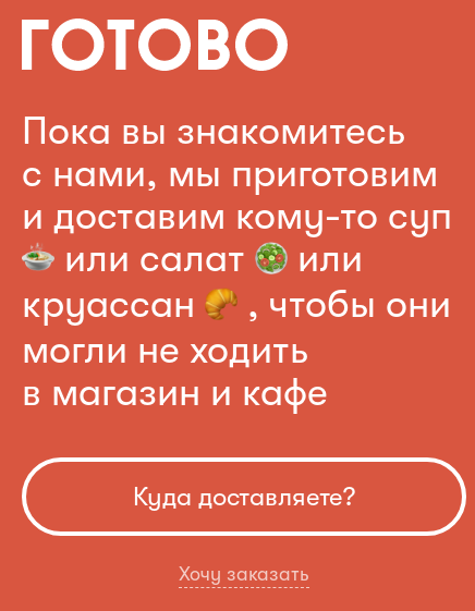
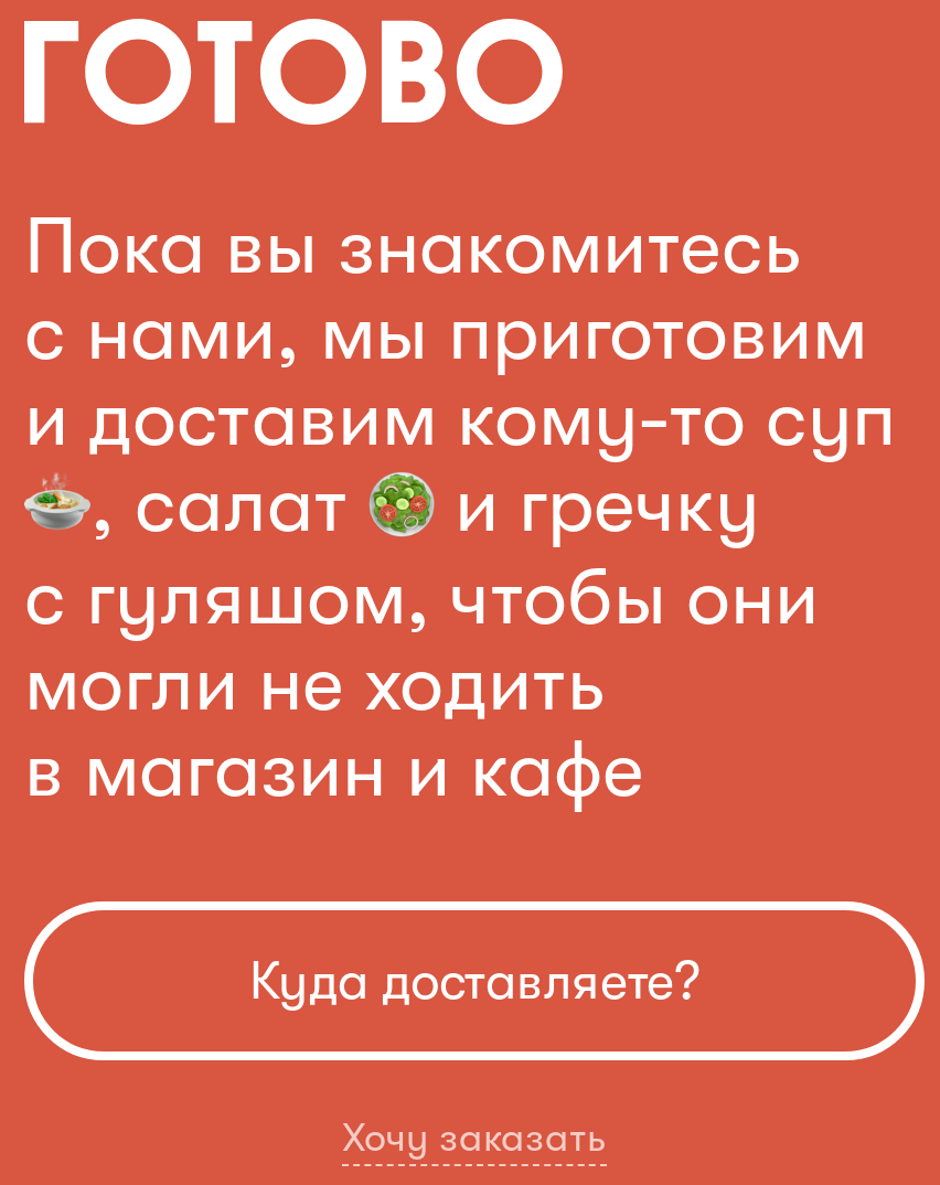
[22,236,451,327] или салат | или | круассан | , чтобы они -> [24,460,819,644] , салат | и гречку | с гуляшом, чтобы они

